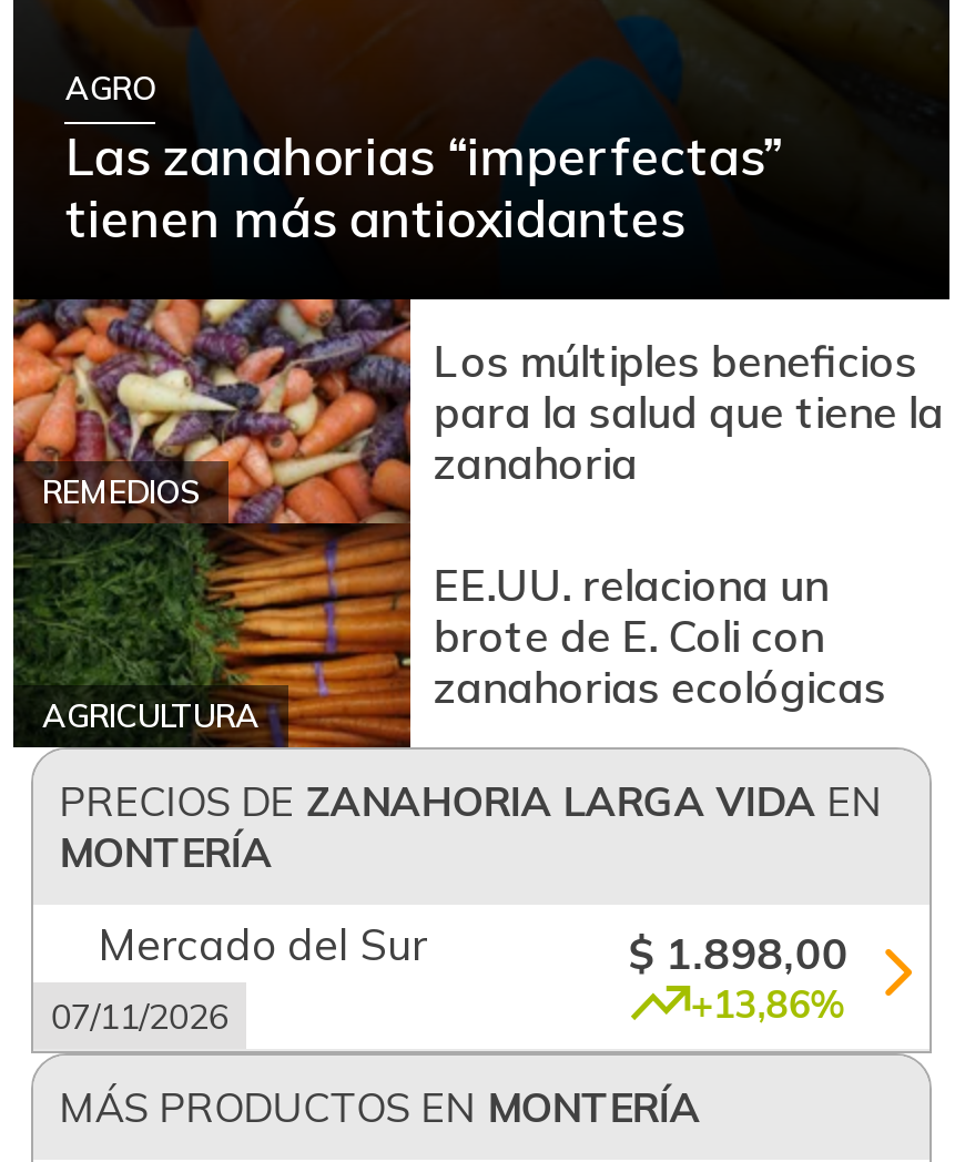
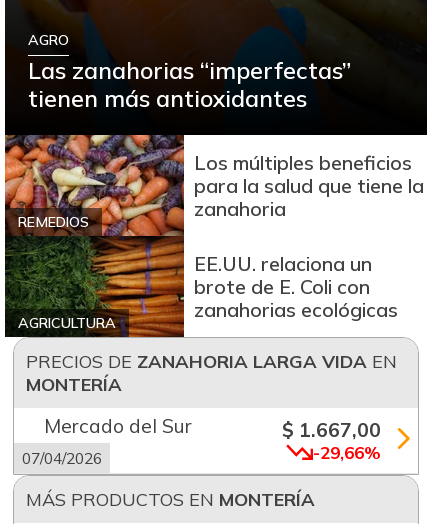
[628,926,848,981] $ 1.898,00 -> [282,417,381,442] $ 1.667,00
[51,993,228,1038] 07/11/2026 -> [22,448,102,468] 07/04/2026
[690,981,848,1028] +13,86% -> [313,442,381,463] -29,66%

